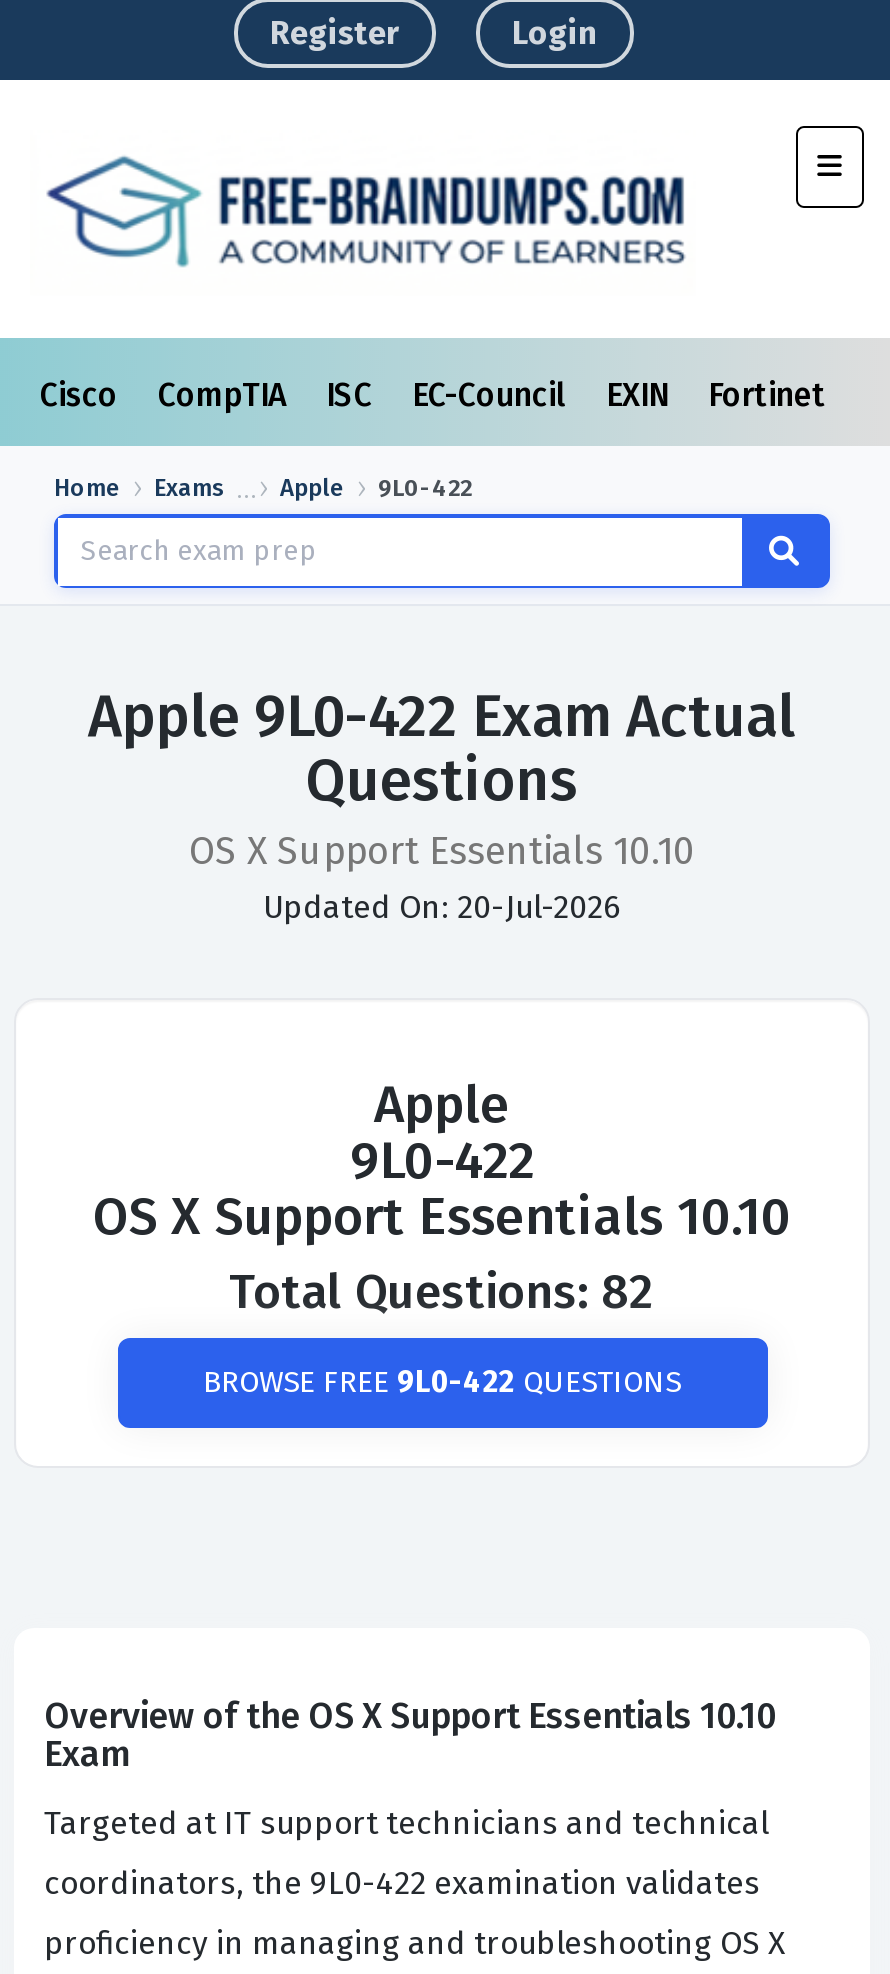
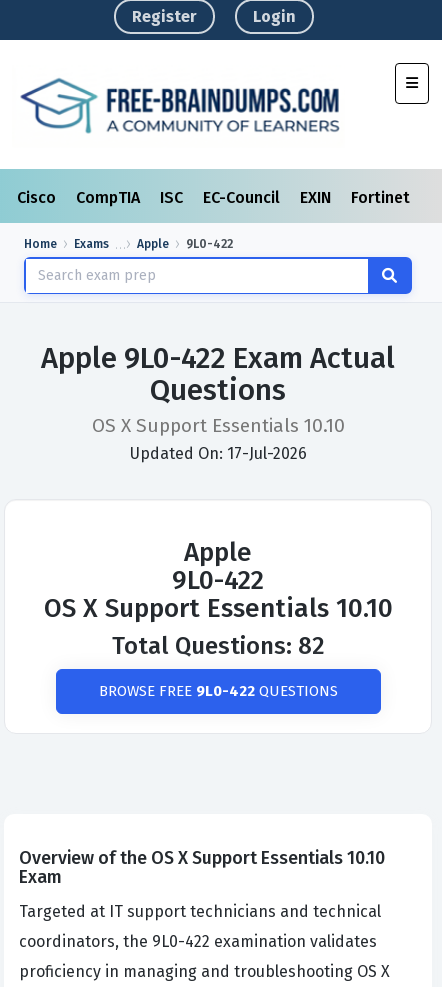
[263,888,621,926] Updated On: 20-Jul-2026 -> [129,444,306,463] Updated On: 17-Jul-2026

